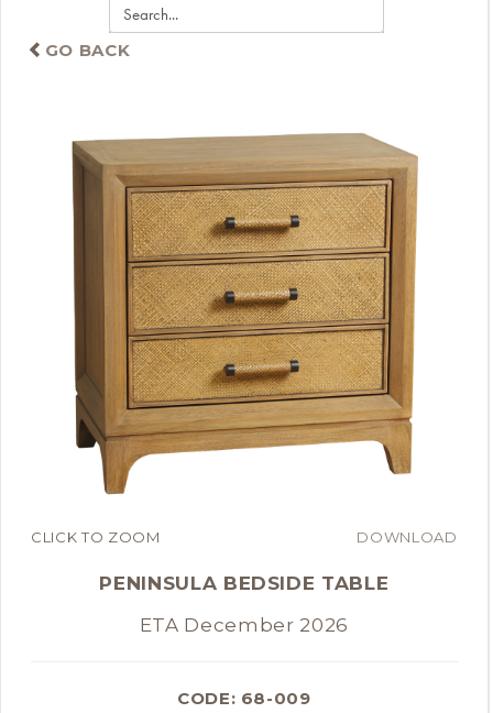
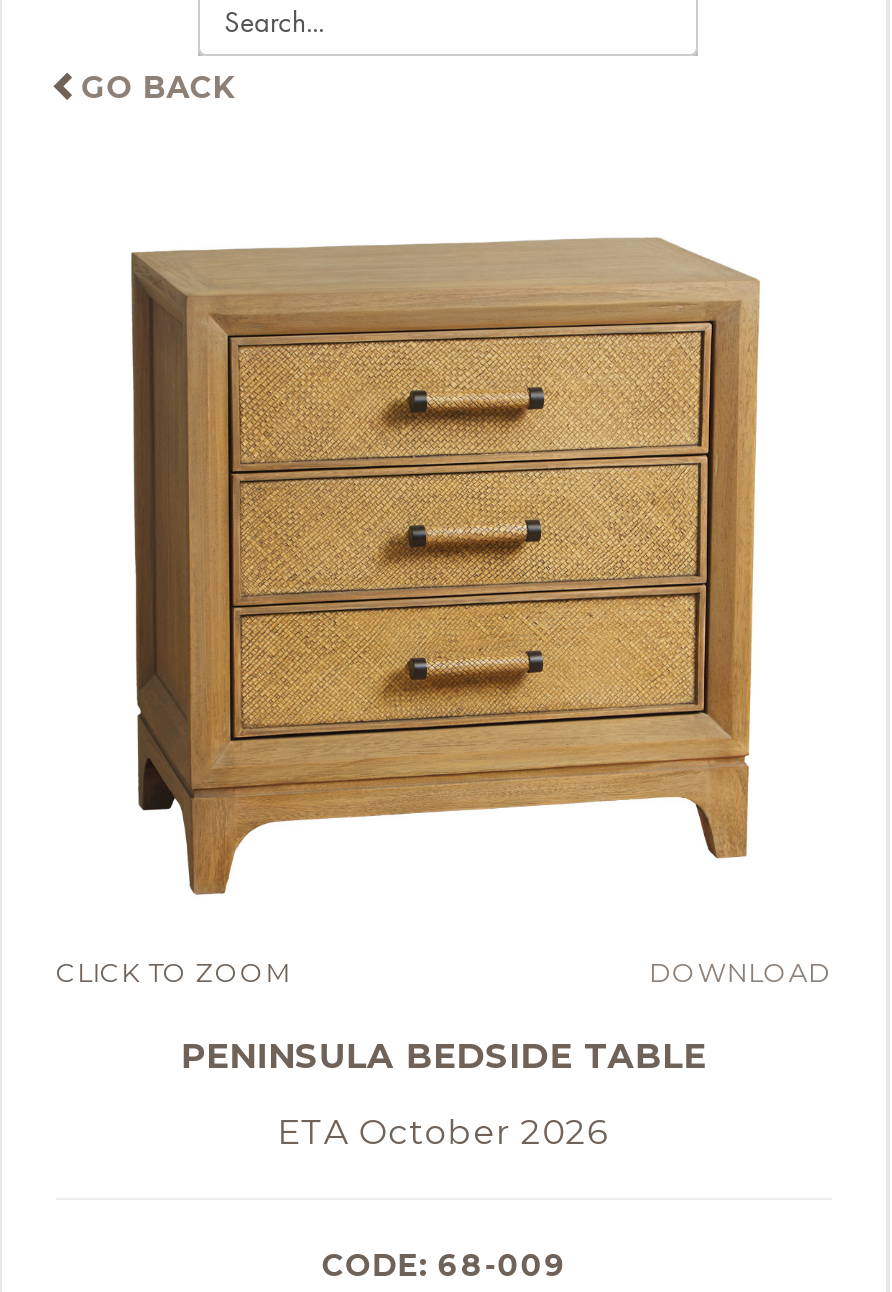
[140,614,349,636] ETA December 2026 -> [277,1111,610,1151] ETA October 2026

